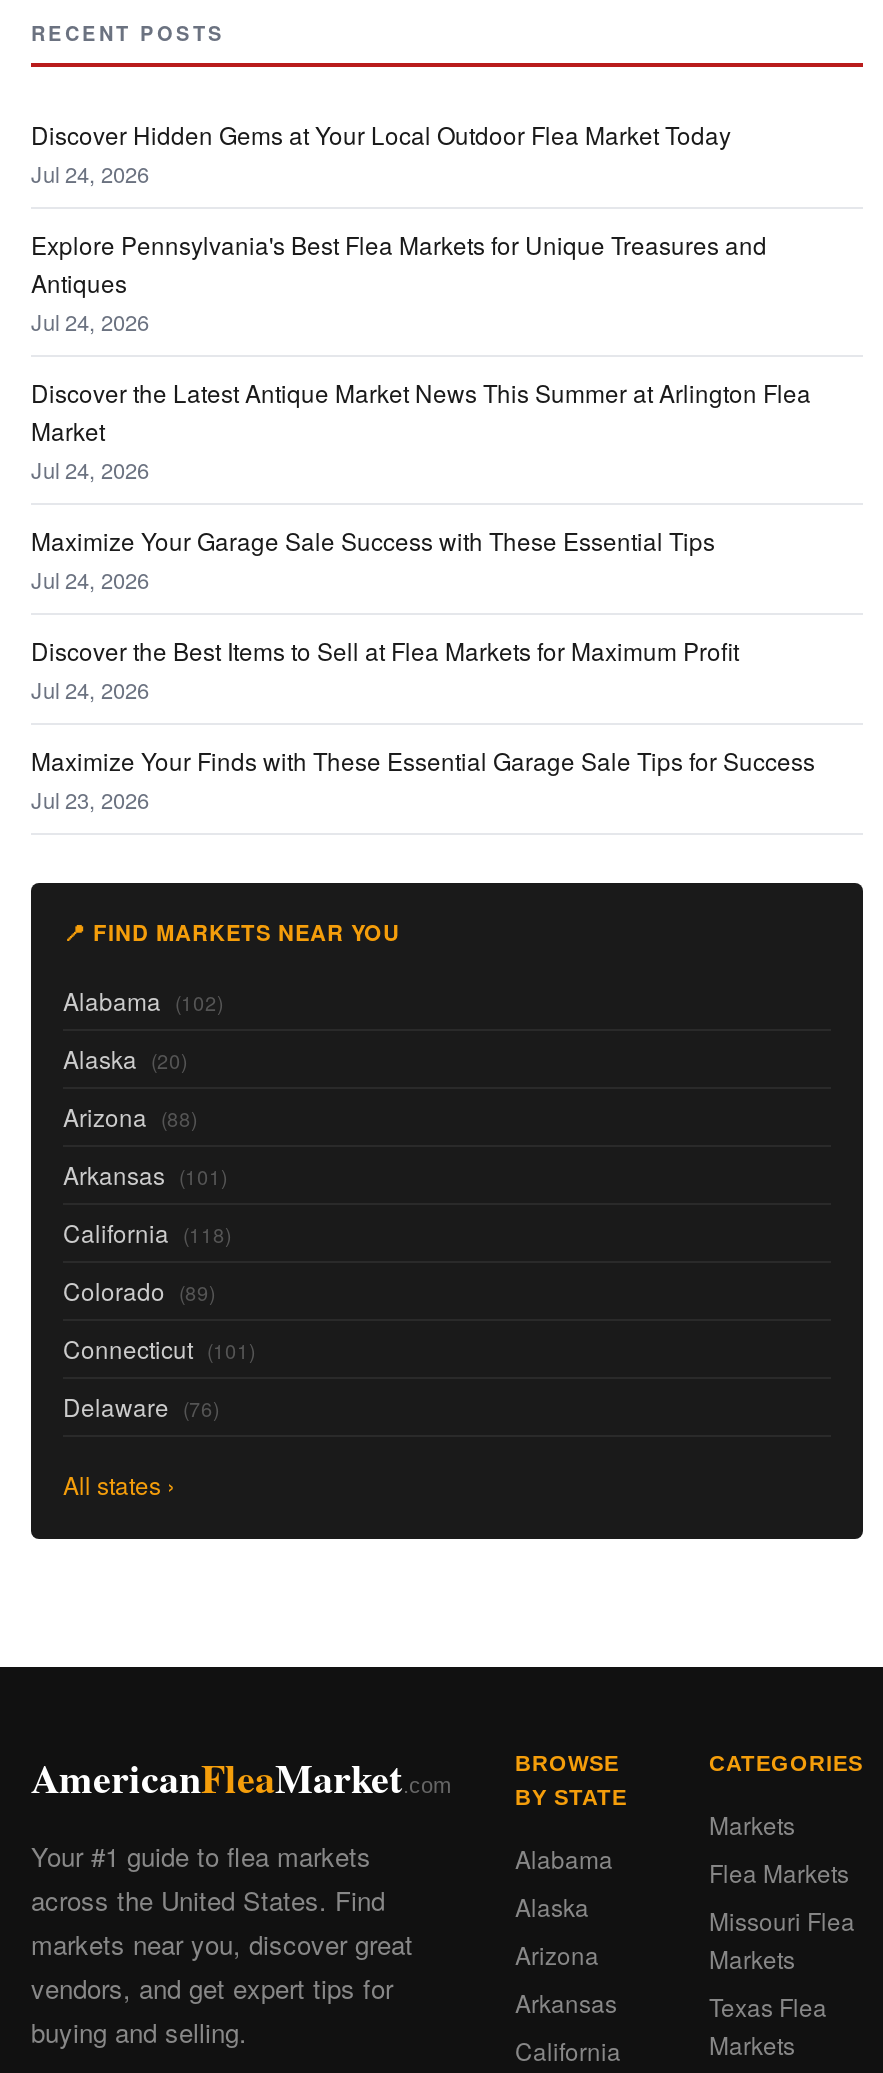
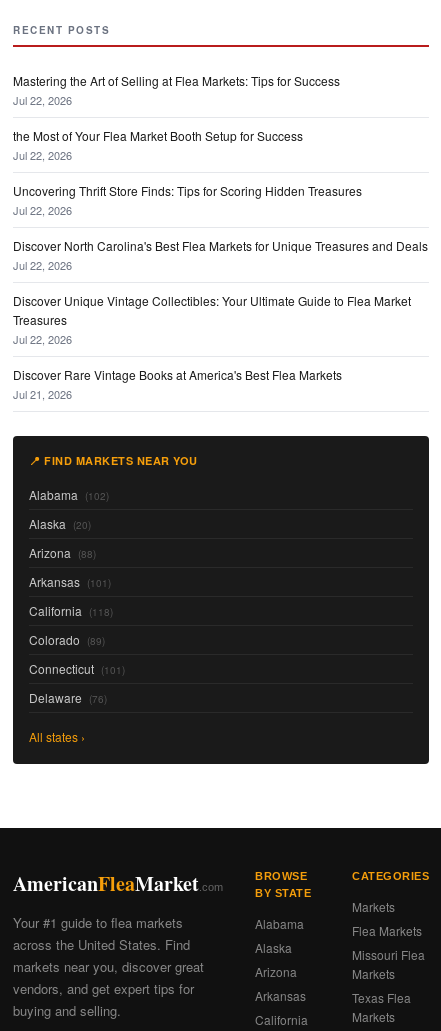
[31,117,731,189] Discover Hidden Gems at Your Local Outdoor Flea Market Today | Jul 24, 2026 -> [13,72,340,108] Mastering the Art of Selling at Flea Markets: Tips for Success | Jul 22, 2026
[31,227,767,337] Explore Pennsylvania's Best Flea Markets for Unique Treasures and | Antiques | Jul 24, 2026 -> [13,127,303,163] the Most of Your Flea Market Booth Setup for Success | Jul 22, 2026
[31,375,811,485] Discover the Latest Antique Market News This Summer at Arlington Flea | Market | Jul 24, 2026 -> [13,182,362,218] Uncovering Thrift Store Finds: Tips for Scoring Hidden Treasures | Jul 22, 2026
[31,523,715,595] Maximize Your Garage Sale Success with These Essential Tips | Jul 24, 2026 -> [13,237,428,273] Discover North Carolina's Best Flea Markets for Unique Treasures and Deals | Jul 22, 2026
[31,633,739,705] Discover the Best Items to Sell at Flea Markets for Maximum Profit | Jul 24, 2026 -> [13,292,411,347] Discover Unique Vintage Collectibles: Your Ultimate Guide to Flea Market | Treasures | Jul 22, 2026
[31,743,815,815] Maximize Your Finds with These Essential Garage Sale Tips for Success | Jul 23, 2026 -> [13,366,342,402] Discover Rare Vintage Books at America's Best Flea Markets | Jul 21, 2026

